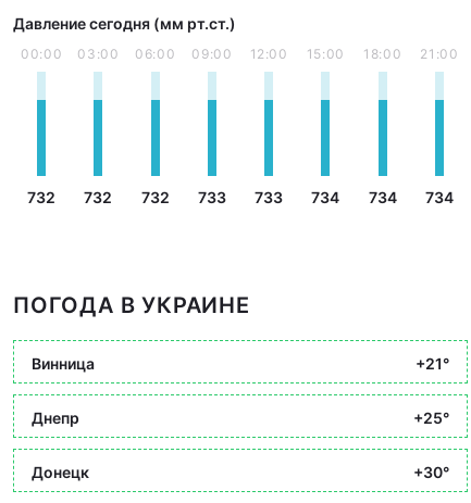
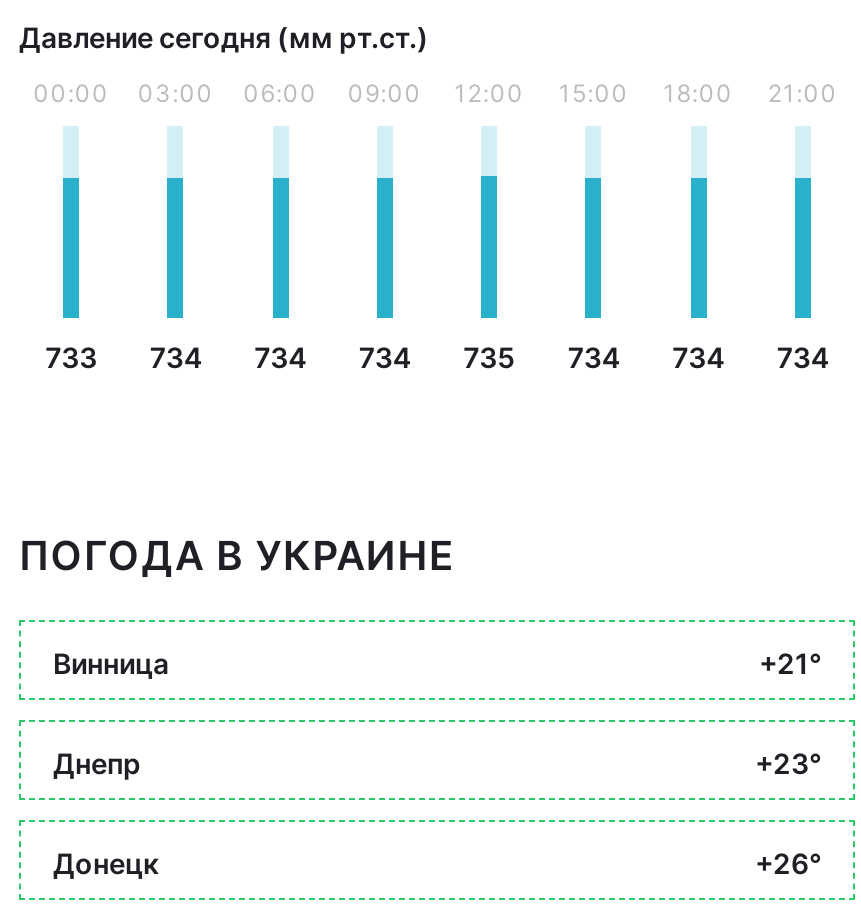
[27,188,56,206] 732 -> [45,340,97,374] 733
[84,188,112,206] 732 -> [150,340,202,374] 734
[141,188,169,206] 732 -> [254,340,306,374] 734
[198,188,226,206] 733 -> [359,340,411,374] 734
[255,188,283,206] 733 -> [463,340,515,374] 735
[413,408,449,426] +25° -> [755,745,821,779] +23°
[413,462,449,481] +30° -> [755,845,821,879] +26°

